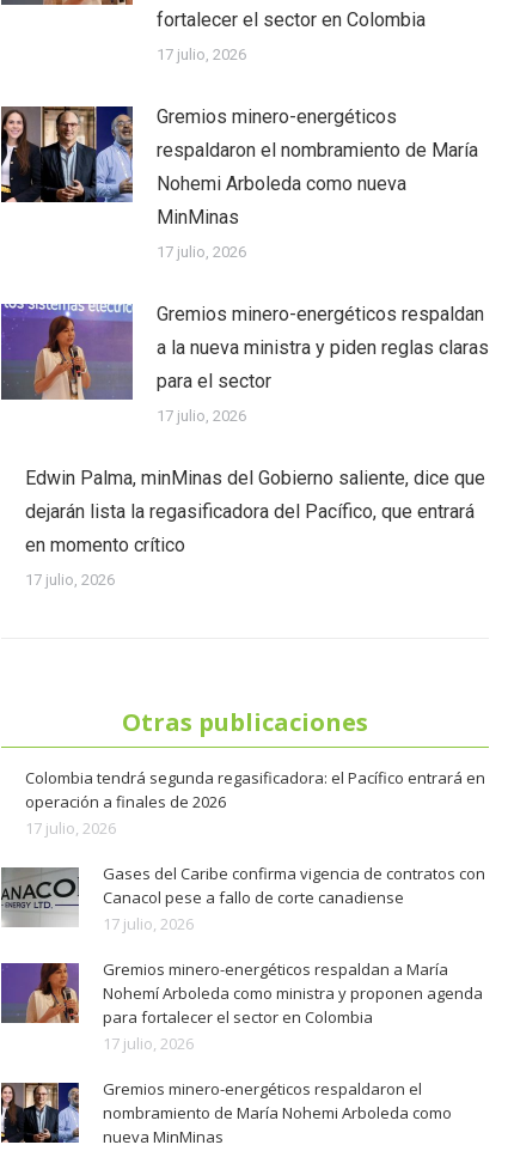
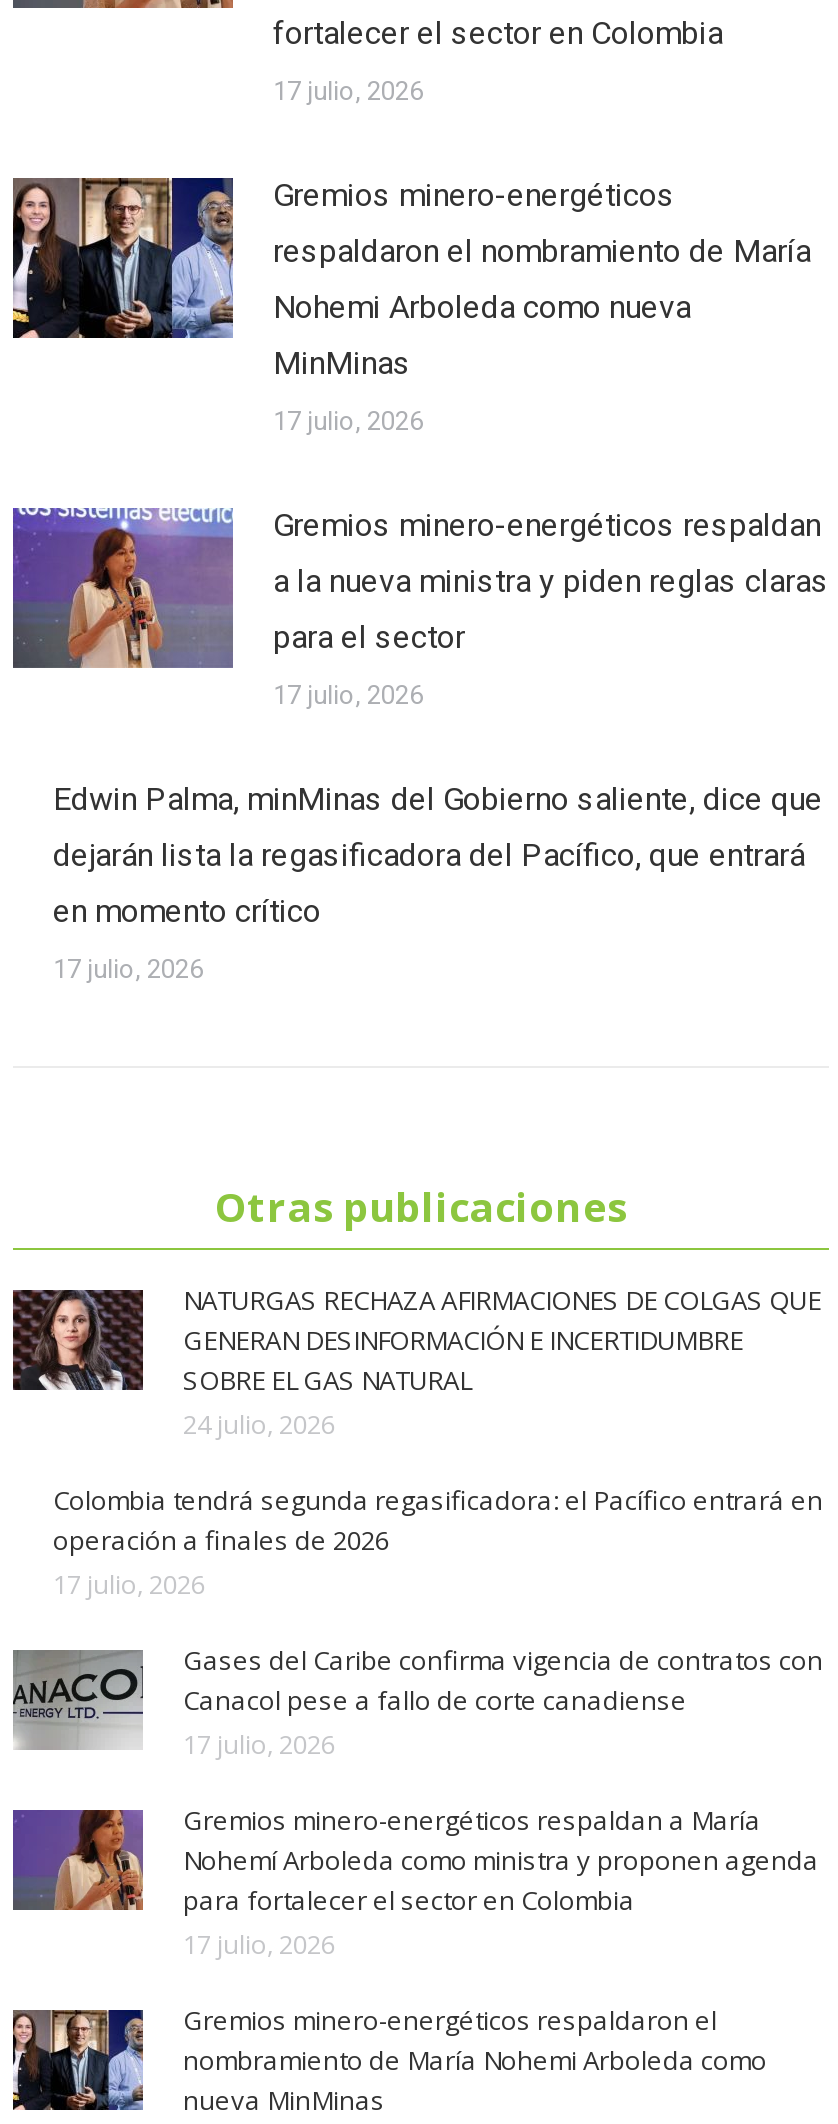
none -> [11,1282,821,1442] [image] | NATURGAS RECHAZA AFIRMACIONES DE COLGAS QUE | GENERAN DESINFORMACIÓN E INCERTIDUMBRE | SOBRE EL GAS NATURAL | 24 julio, 2026

